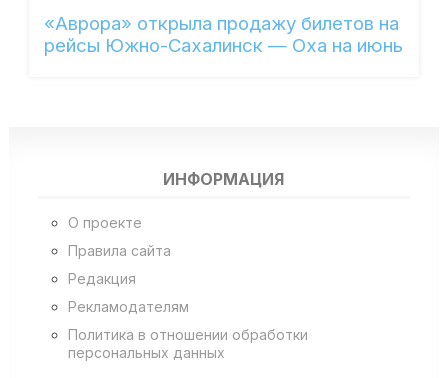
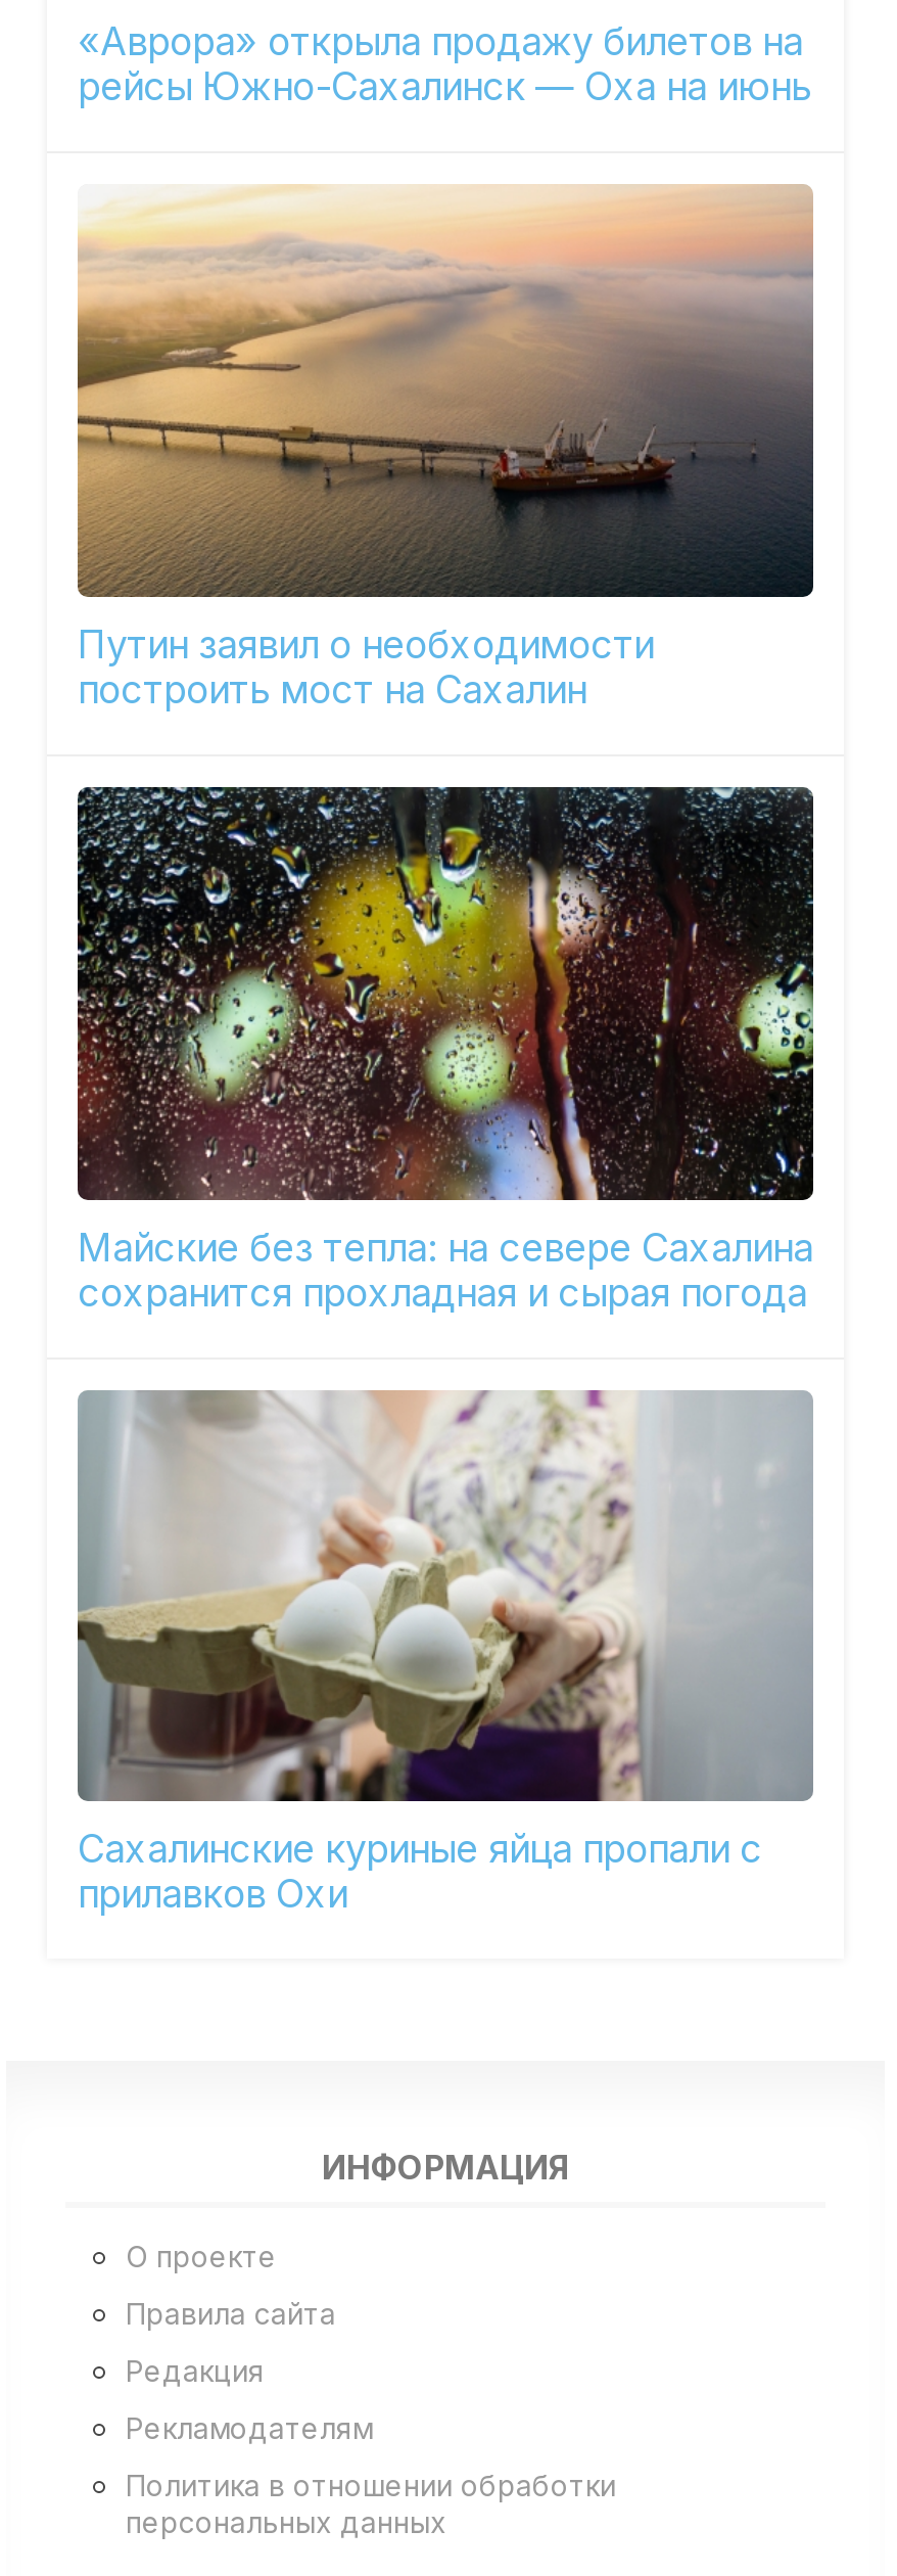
none -> [76,184,815,713] [image] | Путин заявил о необходимости | построить мост на Сахалин
none -> [76,785,815,1316] [image] | Майские без тепла: на севере Сахалина | сохранится прохладная и сырая погода
none -> [76,1388,815,1918] [image] | Сахалинские куриные яйца пропали с | прилавков Охи

